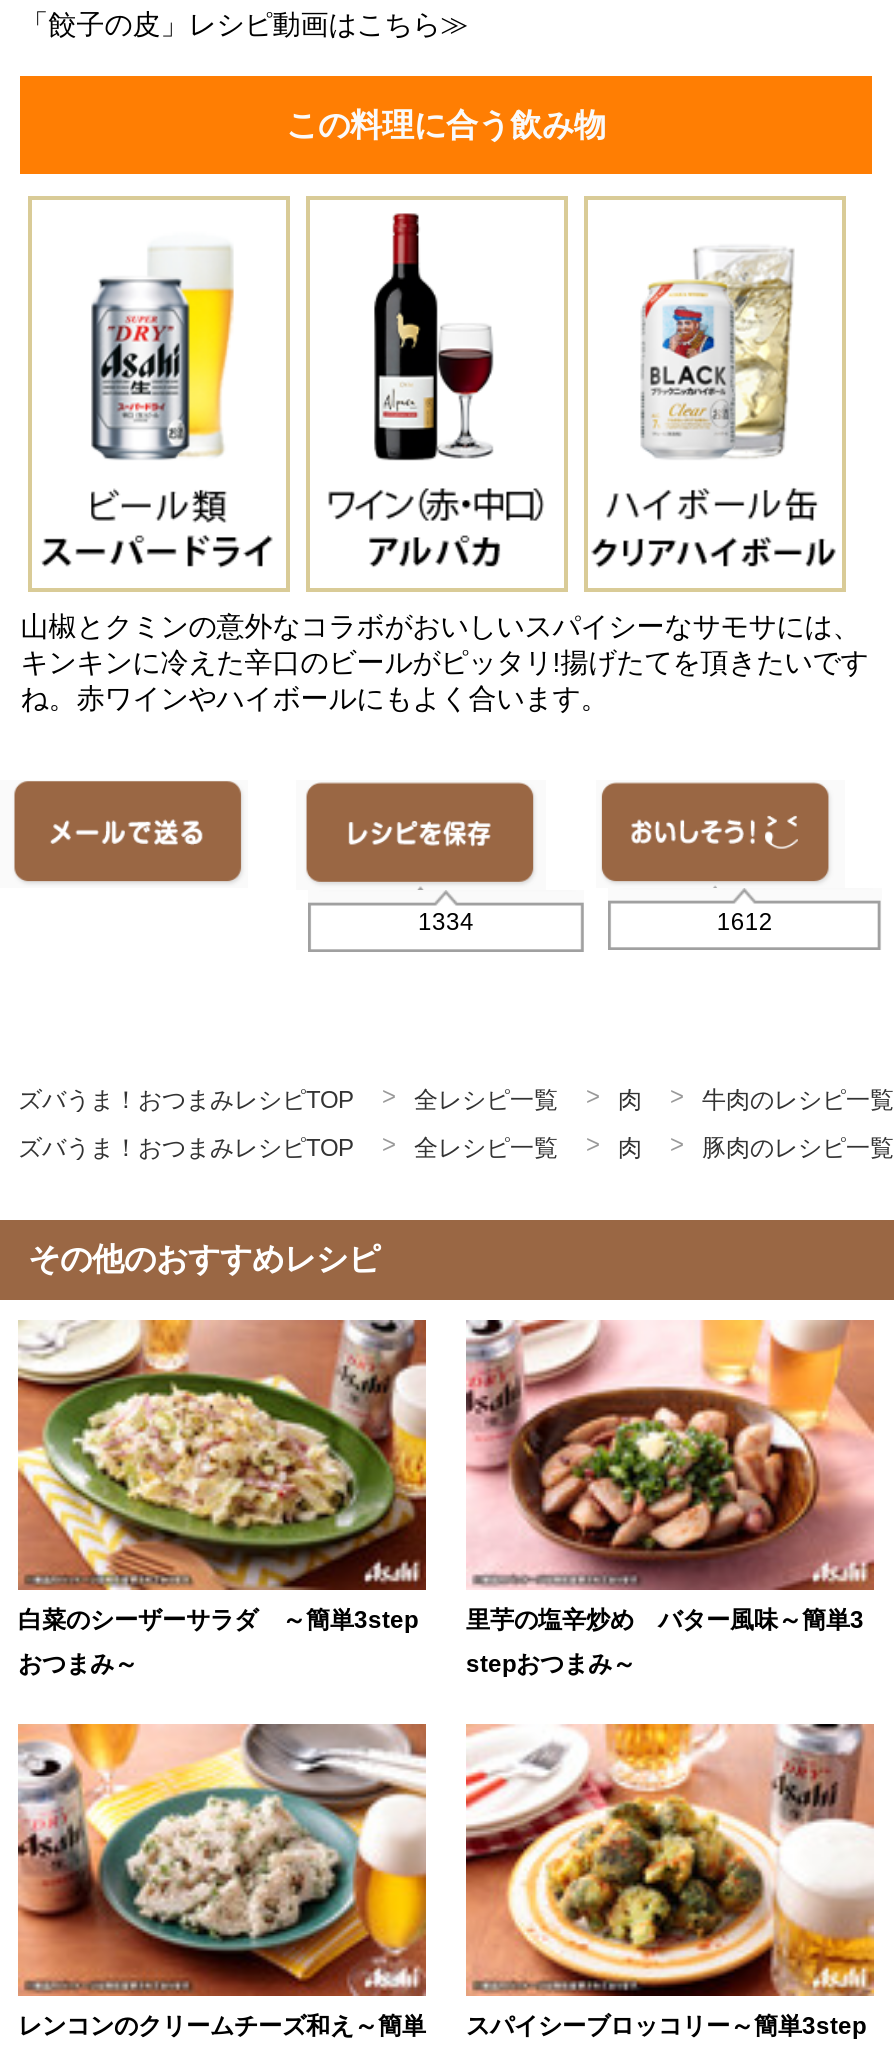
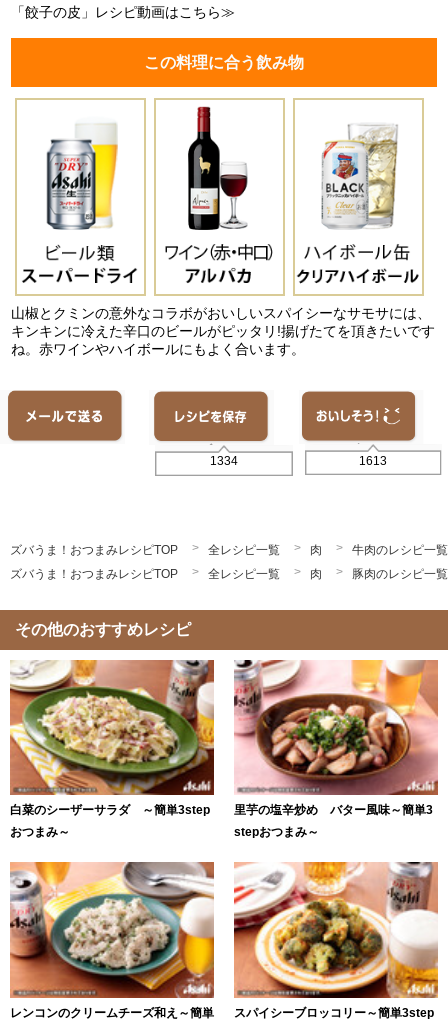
[717,907,773,935] 1612 -> [359,454,387,468] 1613

